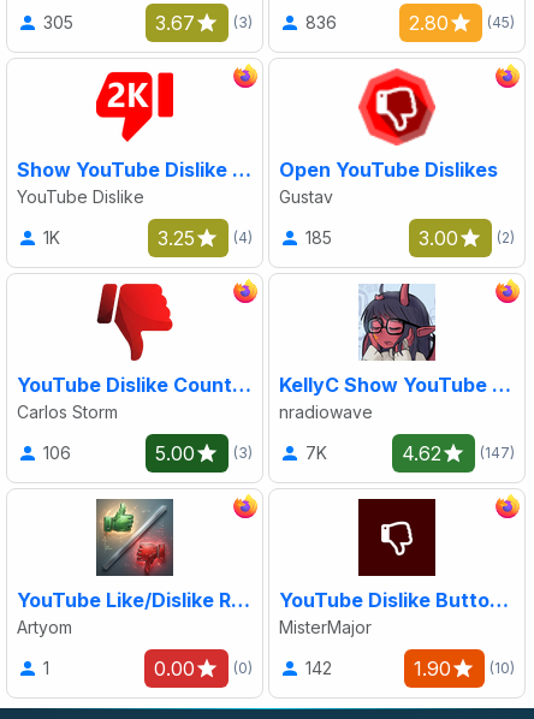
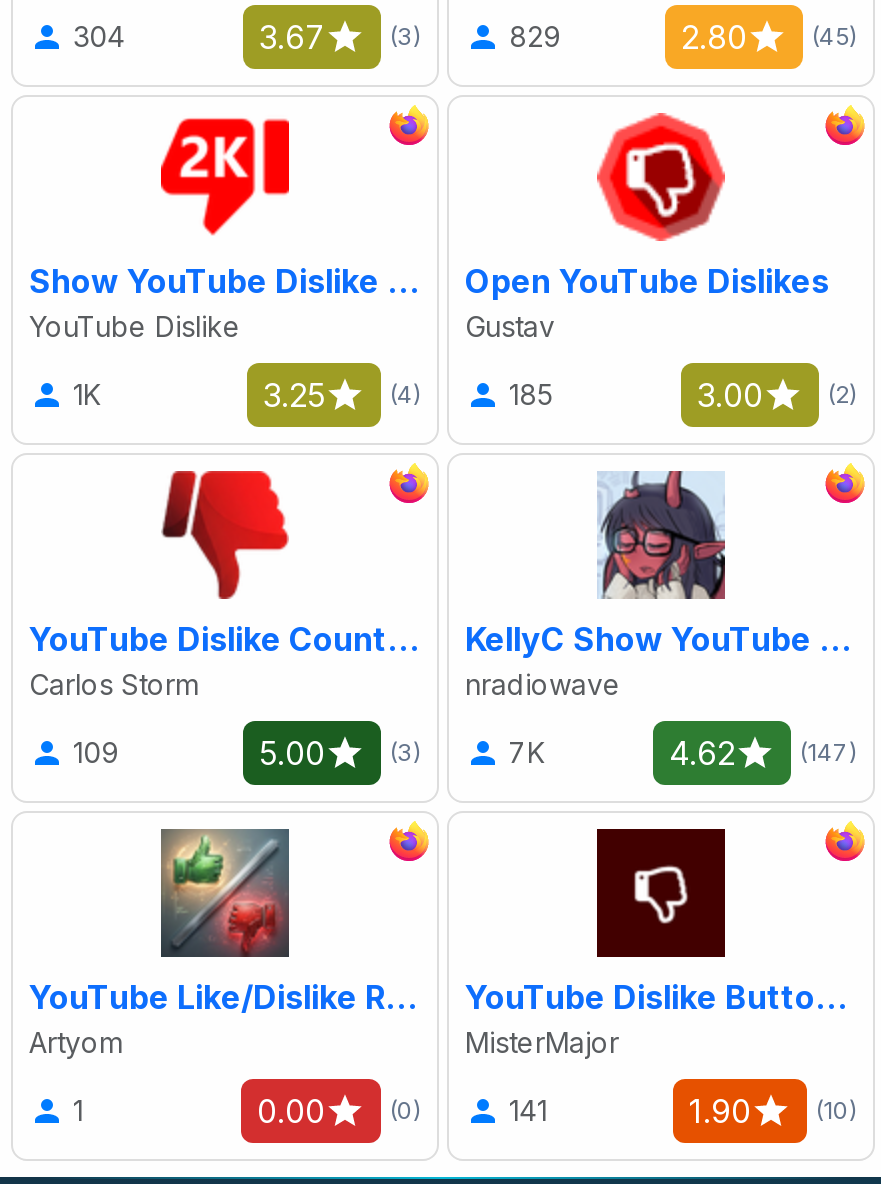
[43,13,73,33] 305 -> [73,20,125,54] 304
[305,13,337,33] 836 -> [509,20,561,54] 829
[43,443,71,464] 106 -> [73,736,119,770] 109
[305,658,332,679] 142 -> [509,1094,547,1128] 141

